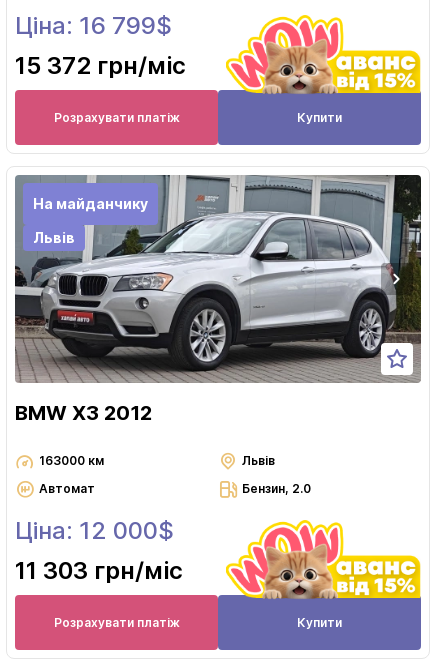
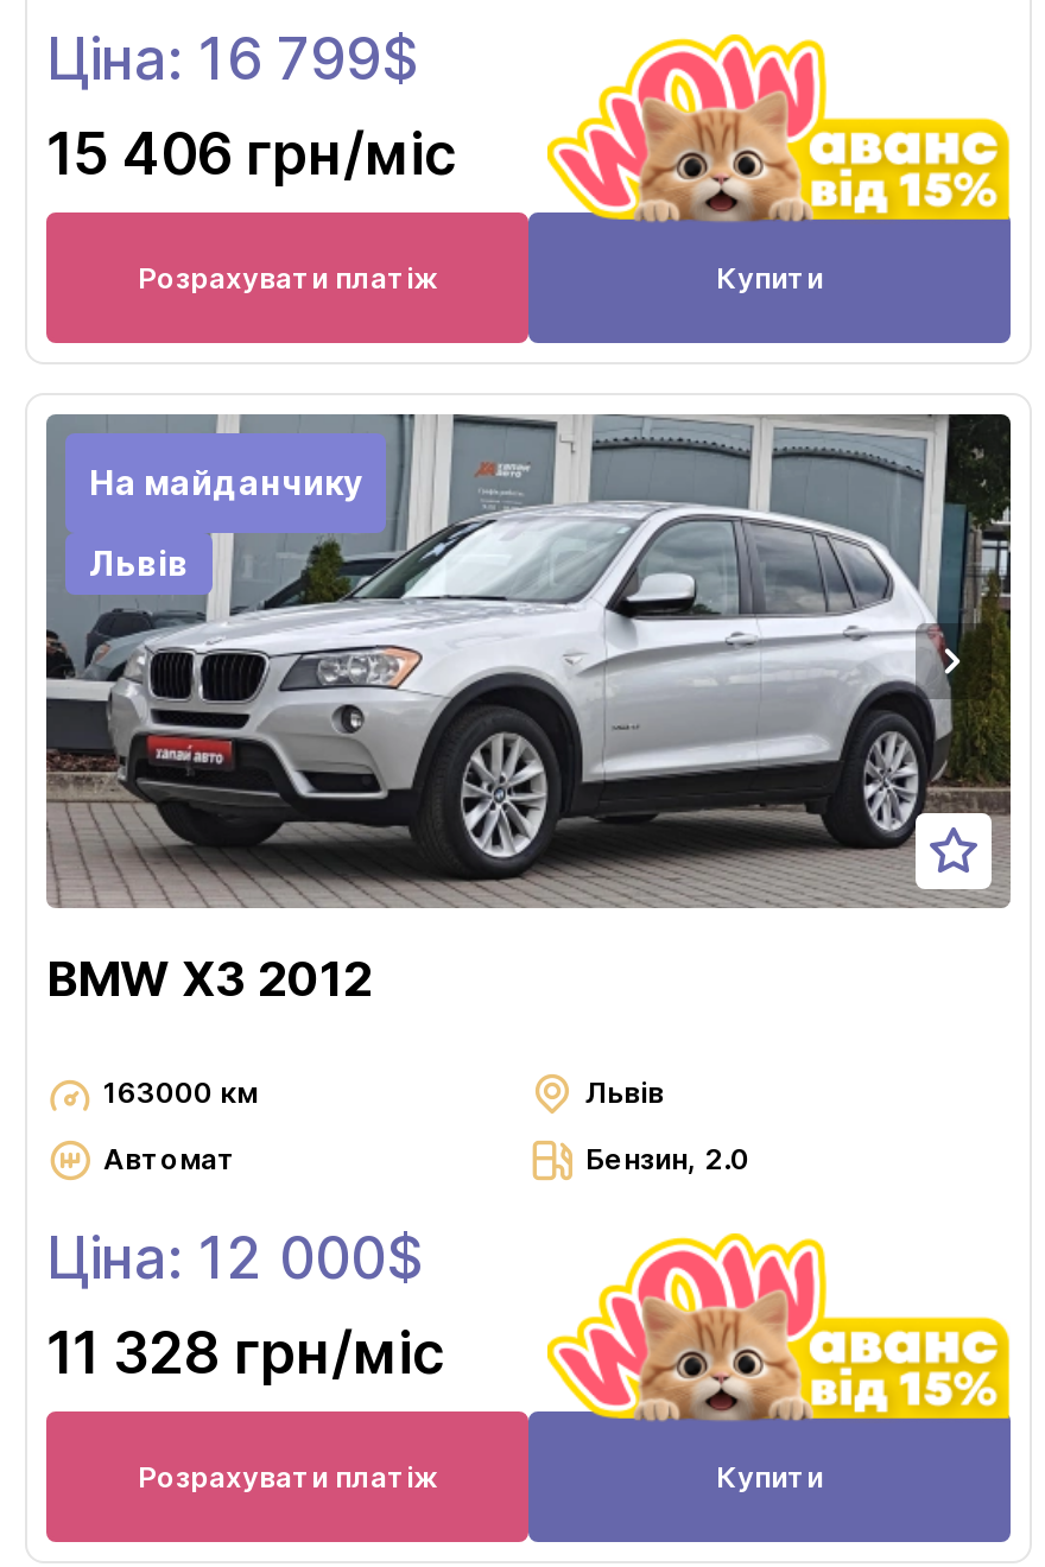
[15,51,186,80] 15 372 грн/міс -> [46,120,457,189] 15 406 грн/міс
[15,556,183,585] 11 303 грн/міс -> [46,1319,445,1388] 11 328 грн/міс

